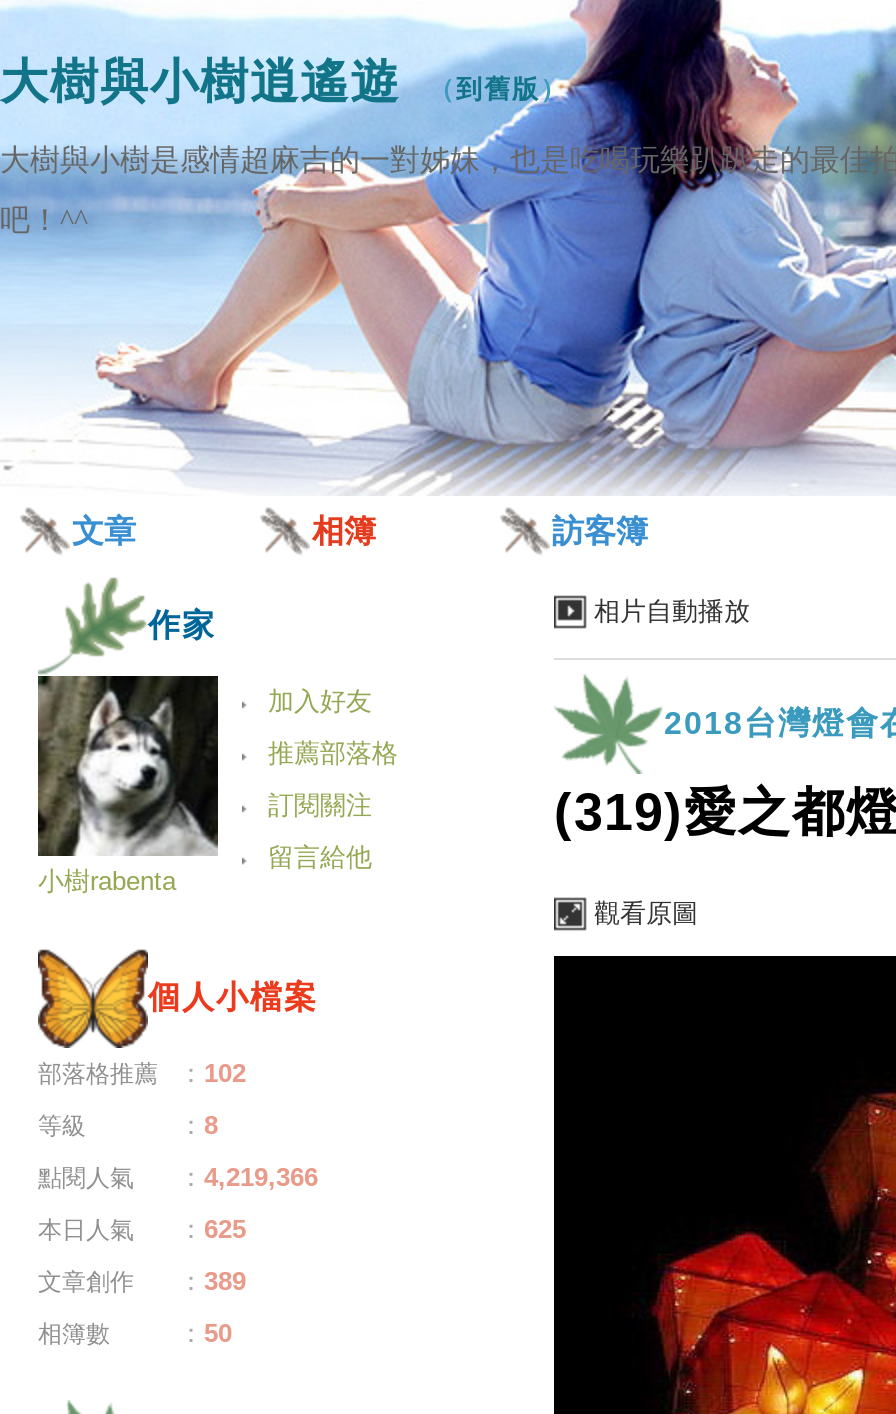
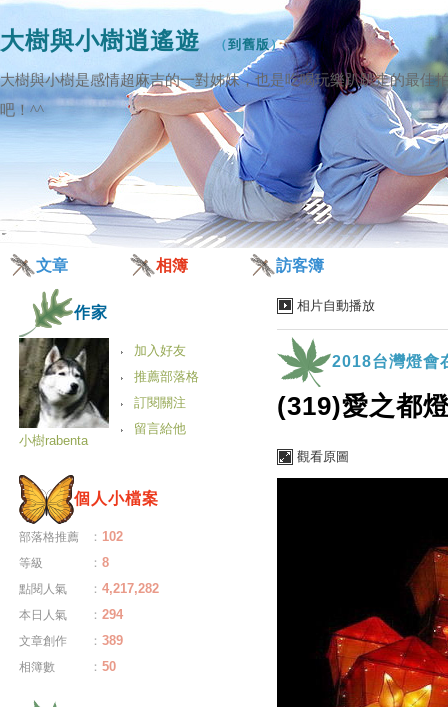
[38,1162,318,1192] 點閱人氣 ：4,219,366 -> [19,581,159,596] 點閱人氣 ：4,217,282
[38,1214,246,1244] 本日人氣 ：625 -> [19,607,123,622] 本日人氣 ：294

